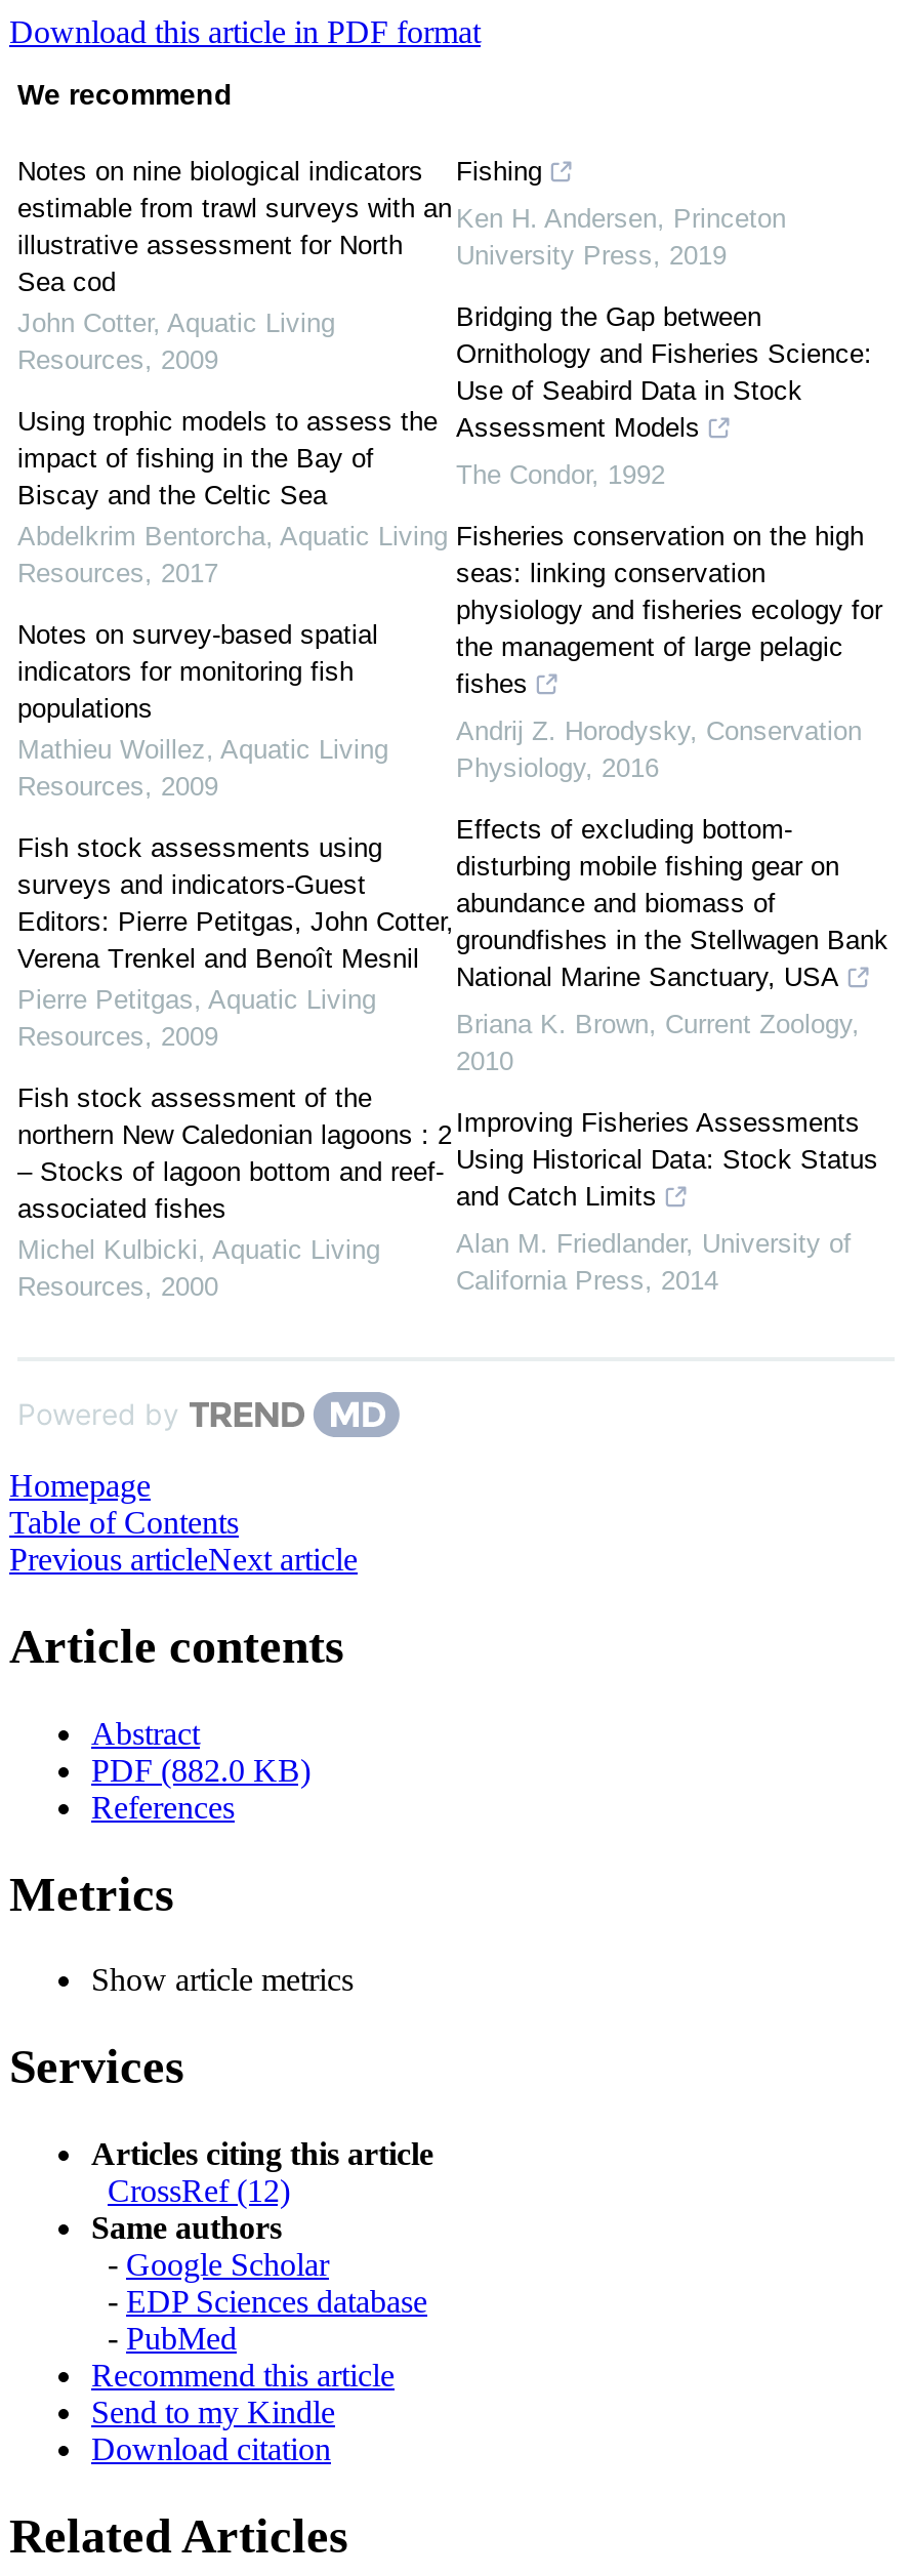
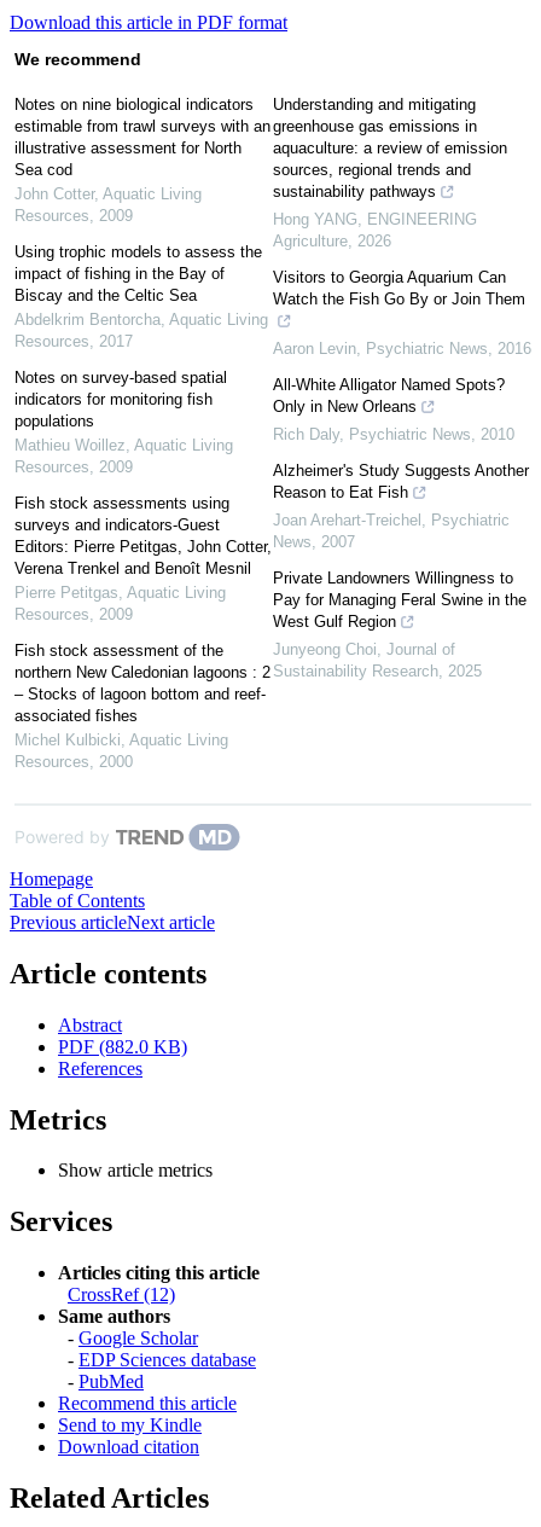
[456,155,542,186] Fishing -> [273,95,507,200] Understanding and mitigating | greenhouse gas emissions in | aquaculture: a review of emission | sources, regional trends and | sustainability pathways
[456,203,786,270] Ken H. Andersen, Princeton | University Press, 2019 -> [273,210,477,250] Hong YANG, ENGINEERING | Agriculture, 2026
[456,301,872,442] Bridging the Gap between | Ornithology and Fisheries Science: | Use of Seabird Data in Stock | Assessment Models -> [273,268,525,308] Visitors to Georgia Aquarium Can | Watch the Fish Go By or Join Them
[456,459,665,490] The Condor, 1992 -> [273,339,531,357] Aaron Levin, Psychiatric News, 2016
[456,520,882,699] Fisheries conservation on the high | seas: linking conservation | physiology and fisheries ecology for | the management of large pelagic | fishes -> [273,375,505,415] All-White Alligator Named Spots? | Only in New Orleans
[456,715,862,783] Andrij Z. Horodysky, Conservation | Physiology, 2016 -> [273,425,514,443] Rich Daly, Psychiatric News, 2010
[456,813,888,992] Effects of excluding bottom- | disturbing mobile fishing gear on | abundance and biomass of | groundfishes in the Stellwagen Bank | National Marine Sanctuary, USA -> [273,461,529,501] Alzheimer's Study Suggests Another | Reason to Eat Fish
[456,1008,860,1076] Briana K. Brown, Current Zoology, | 2010 -> [273,511,510,551] Joan Arehart-Treichel, Psychiatric | News, 2007
[456,1107,878,1211] Improving Fisheries Assessments | Using Historical Data: Stock Status | and Catch Limits -> [273,569,527,630] Private Landowners Willingness to | Pay for Managing Feral Swine in the | West Gulf Region
[456,1228,852,1295] Alan M. Friedlander, University of | California Press, 2014 -> [273,640,482,680] Junyeong Choi, Journal of | Sustainability Research, 2025

